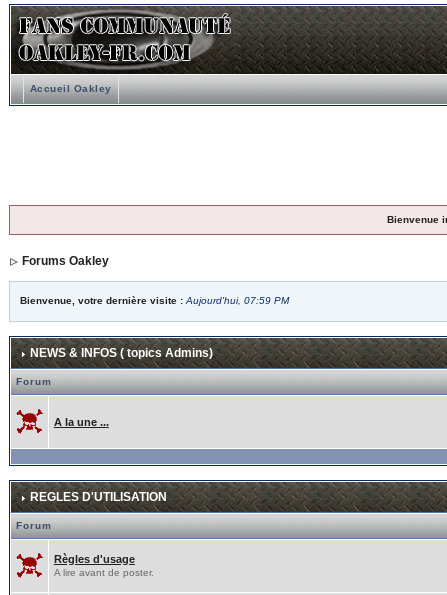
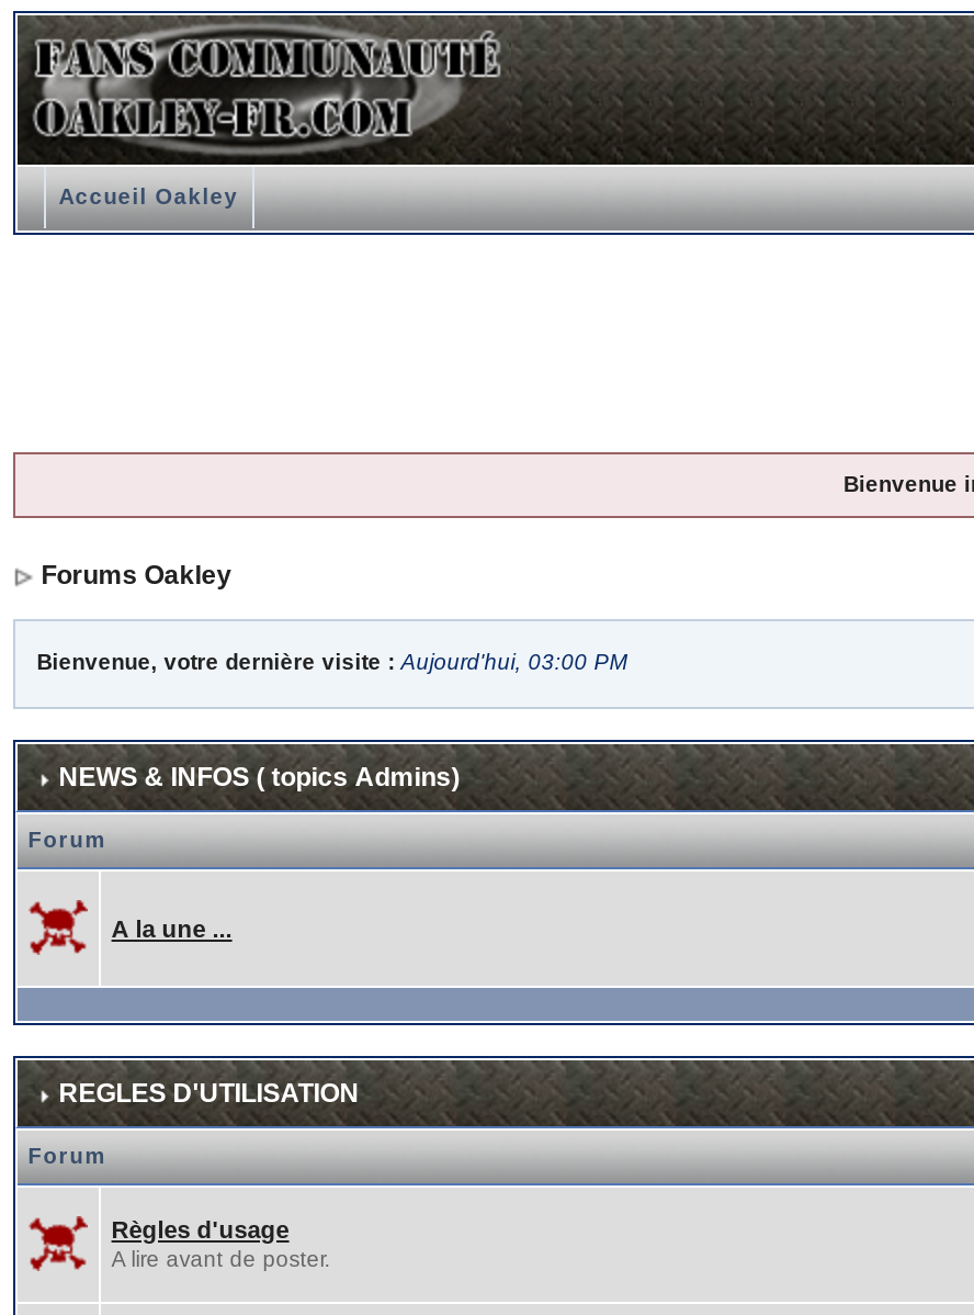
[20,295,289,306] Bienvenue, votre dernière visite : Aujourd'hui, 07:59 PM -> [37,650,627,674] Bienvenue, votre dernière visite : Aujourd'hui, 03:00 PM

